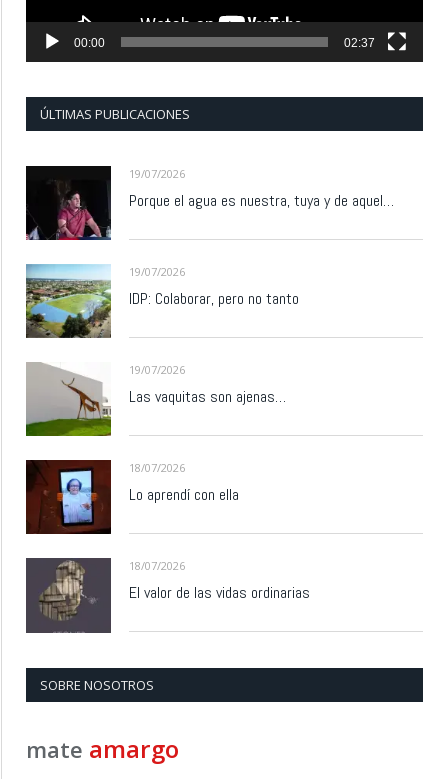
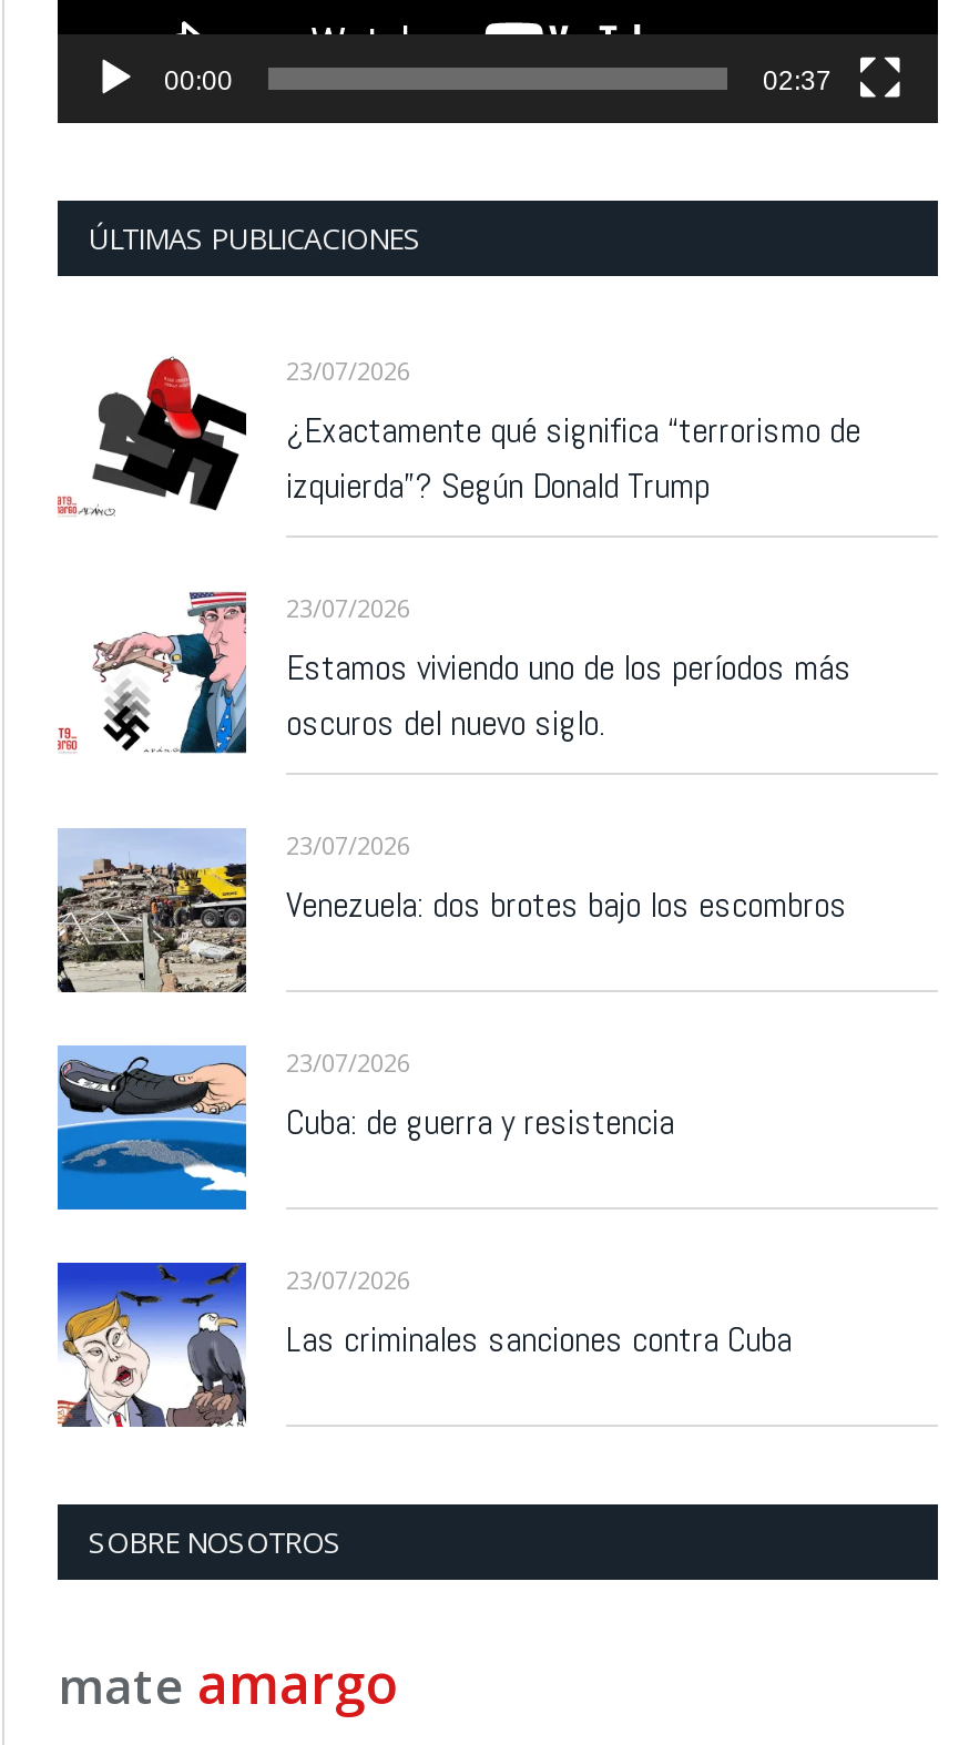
[25,165,394,241] [image] | 19/07/2026 | Porque el agua es nuestra, tuya y de aquel… -> [58,353,860,518] [image] | 23/07/2026 | ¿Exactamente qué significa “terrorismo de | izquierda”? Según Donald Trump
[25,263,299,339] [image] | 19/07/2026 | IDP: Colaborar, pero no tanto -> [58,590,851,755] [image] | 23/07/2026 | Estamos viviendo uno de los períodos más | oscuros del nuevo siglo.
[26,362,286,436] [image] | 19/07/2026 | Las vaquitas son ajenas… -> [58,828,847,992] [image] | 23/07/2026 | Venezuela: dos brotes bajo los escombros
[25,459,239,535] [image] | 18/07/2026 | Lo aprendí con ella -> [55,1045,674,1212] [image] | 23/07/2026 | Cuba: de guerra y resistencia
[25,557,310,634] [image] | 18/07/2026 | El valor de las vidas ordinarias -> [55,1261,792,1429] [image] | 23/07/2026 | Las criminales sanciones contra Cuba

